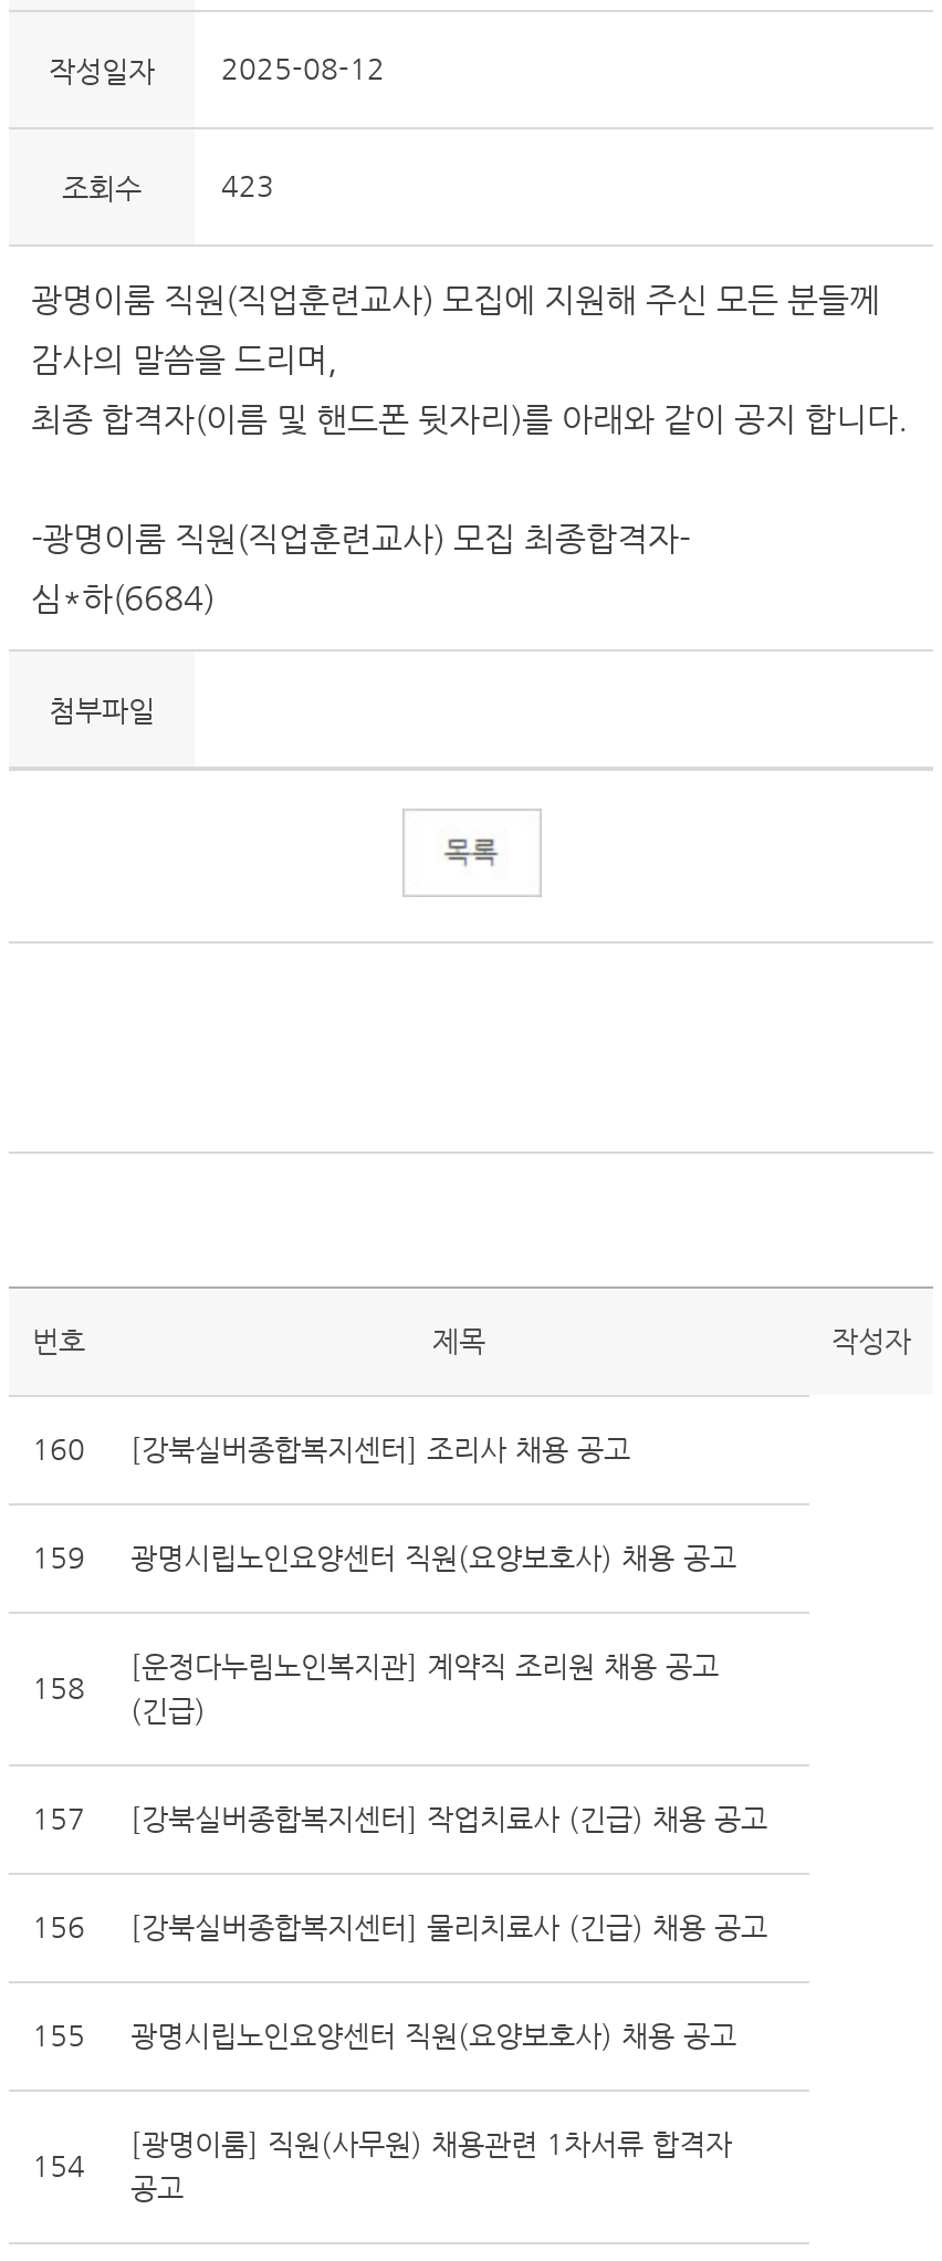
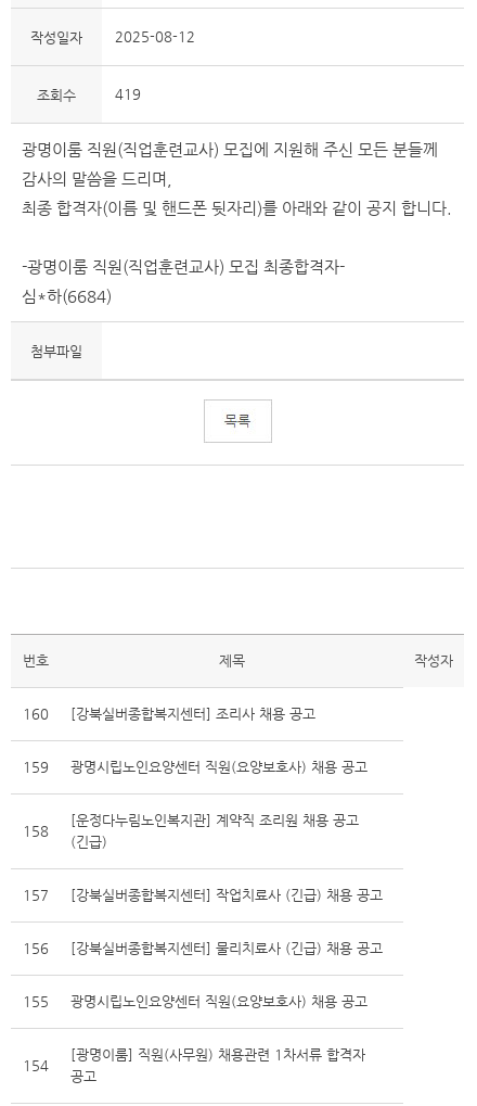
[221,169,274,202] 423 -> [115,86,141,102] 419

